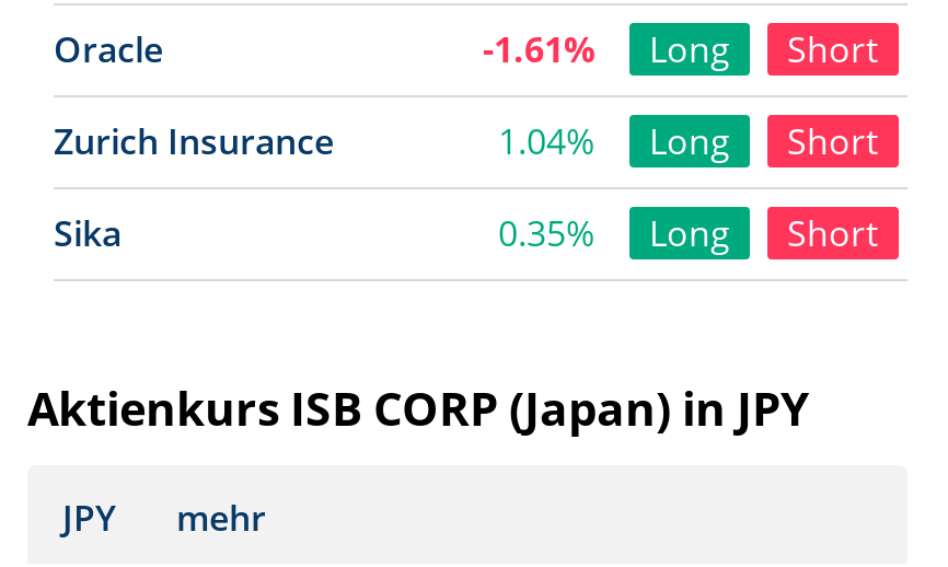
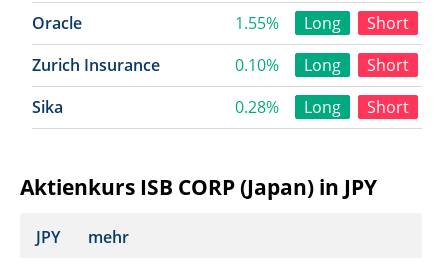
[483,25,879,73] -1.61% Long Short -> [235,12,409,34] 1.55% Long Short
[498,117,879,165] 1.04% Long Short -> [235,54,409,76] 0.10% Long Short
[498,209,879,257] 0.35% Long Short -> [235,96,409,118] 0.28% Long Short

